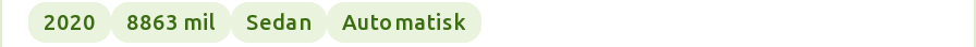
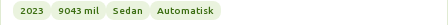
[44,11,216,34] 2020 | 8863 mil -> [20,5,99,16] 2023 | 9043 mil

